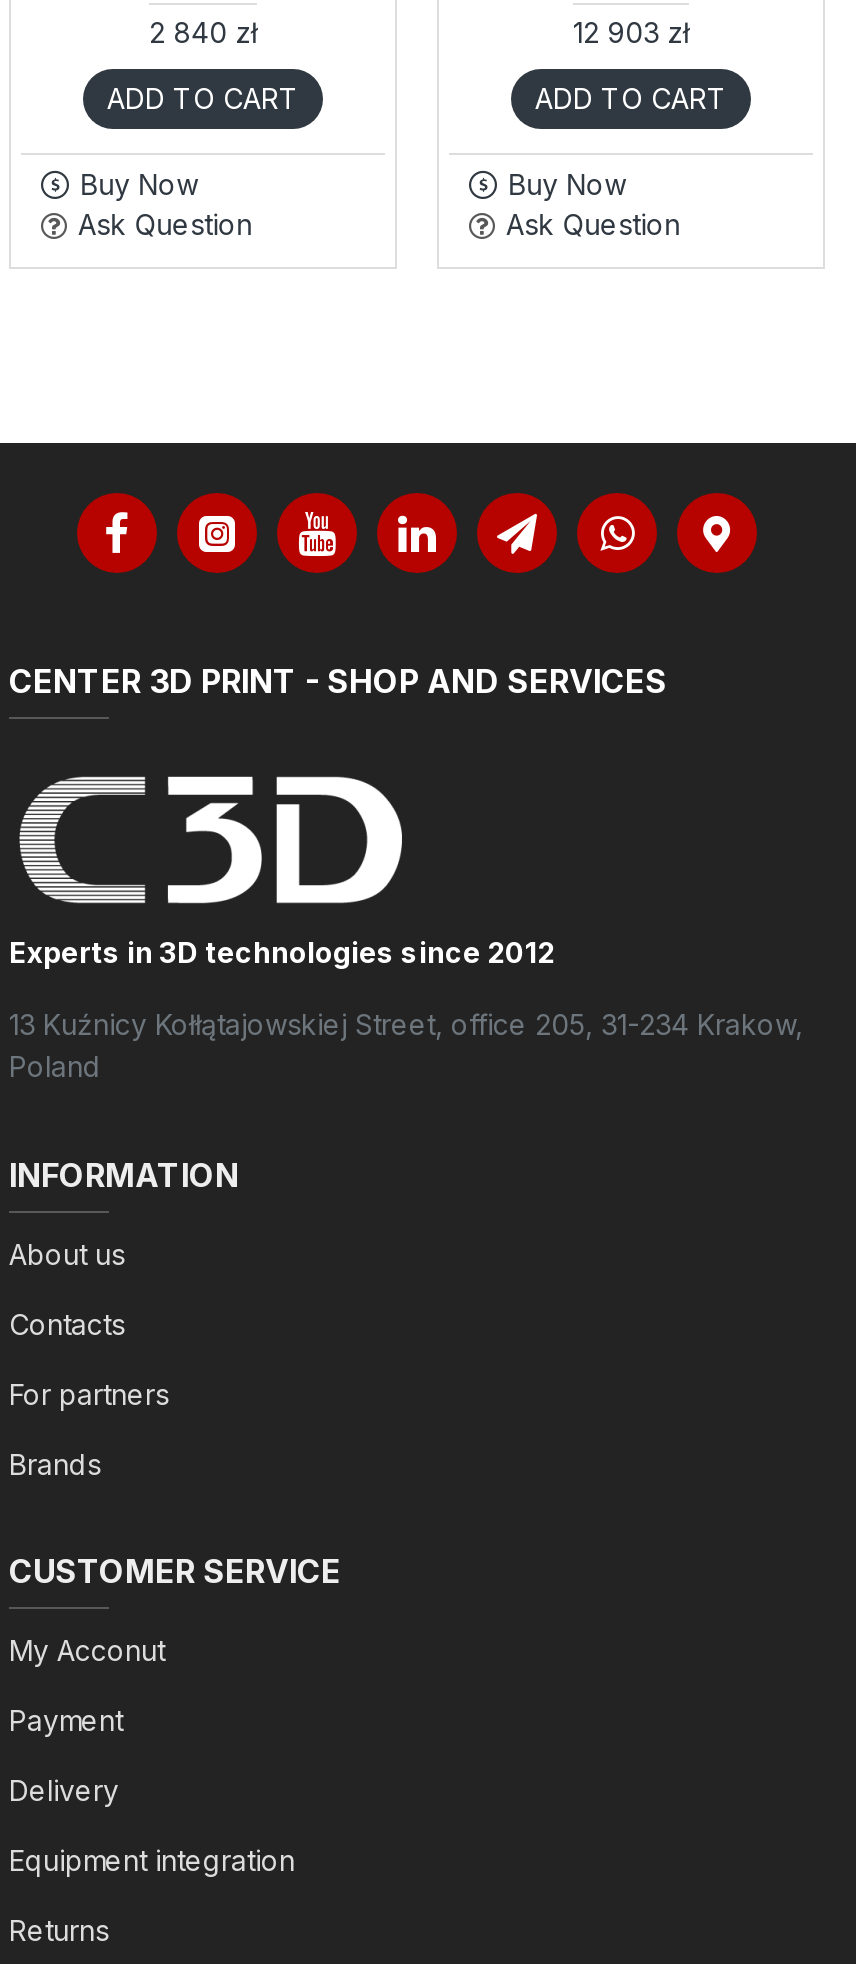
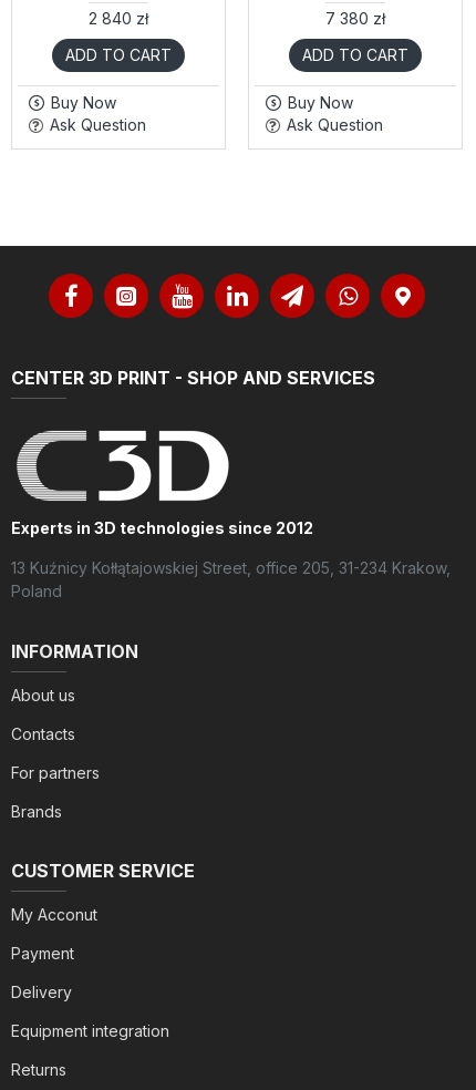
[573,15,689,49] 12 903 zł -> [325,9,385,27] 7 380 zł

